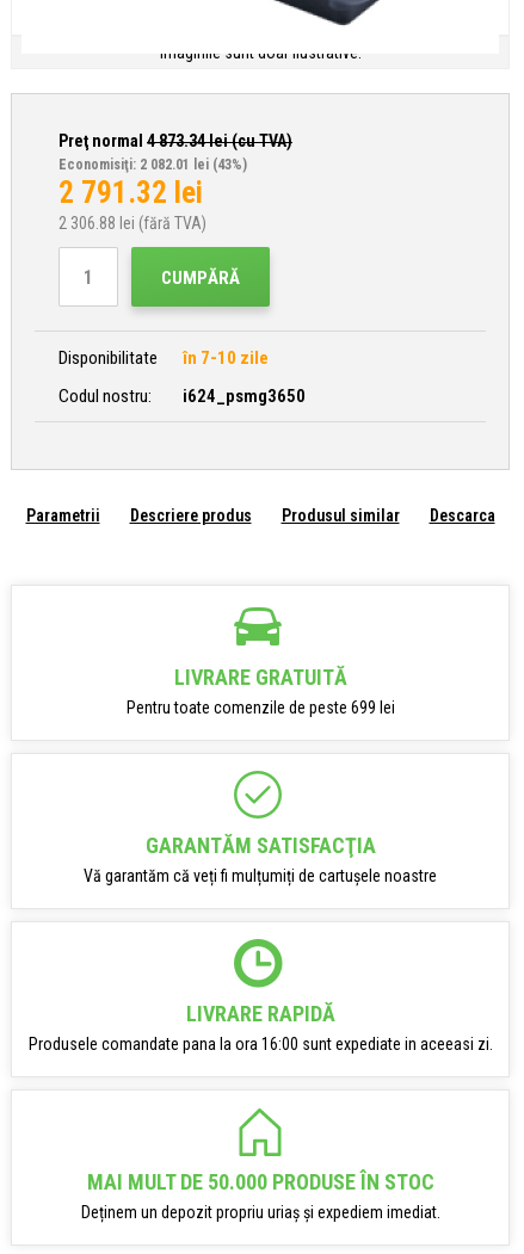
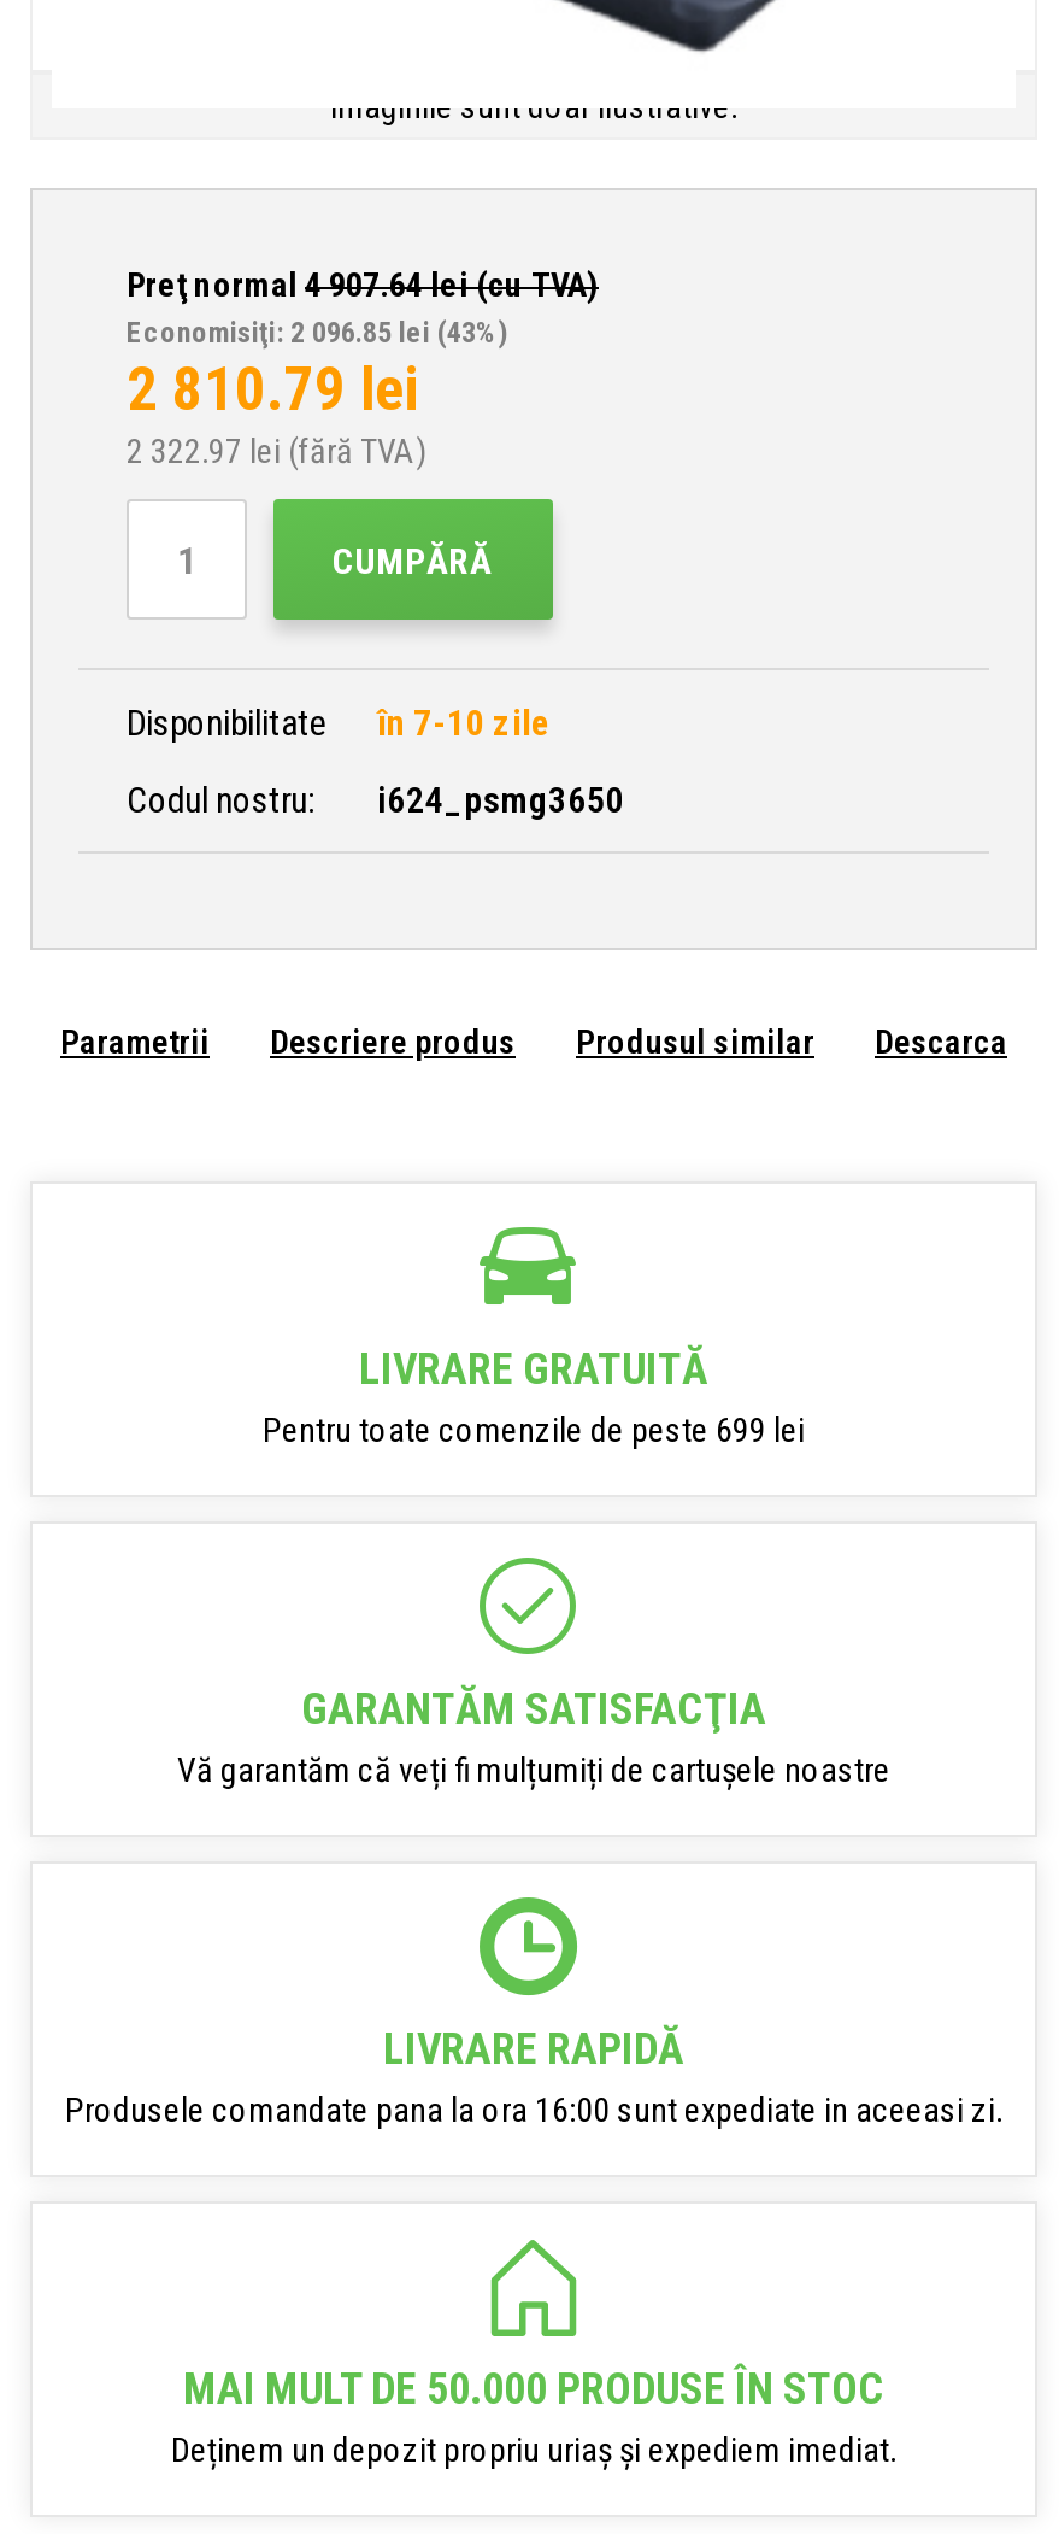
[58,131,292,150] Preţ normal 4 873.34lei (cu TVA) -> [127,265,599,304] Preţ normal 4 907.64lei (cu TVA)
[58,156,247,173] Economisiţi: 2 082.01 lei (43%) -> [127,316,507,350] Economisiţi: 2 096.85 lei (43%)
[58,175,203,210] 2 791.32 lei -> [127,354,418,424] 2 810.79 lei
[58,214,206,233] 2 306.88 lei (fără TVA) -> [127,432,425,470] 2 322.97 lei (fără TVA)

